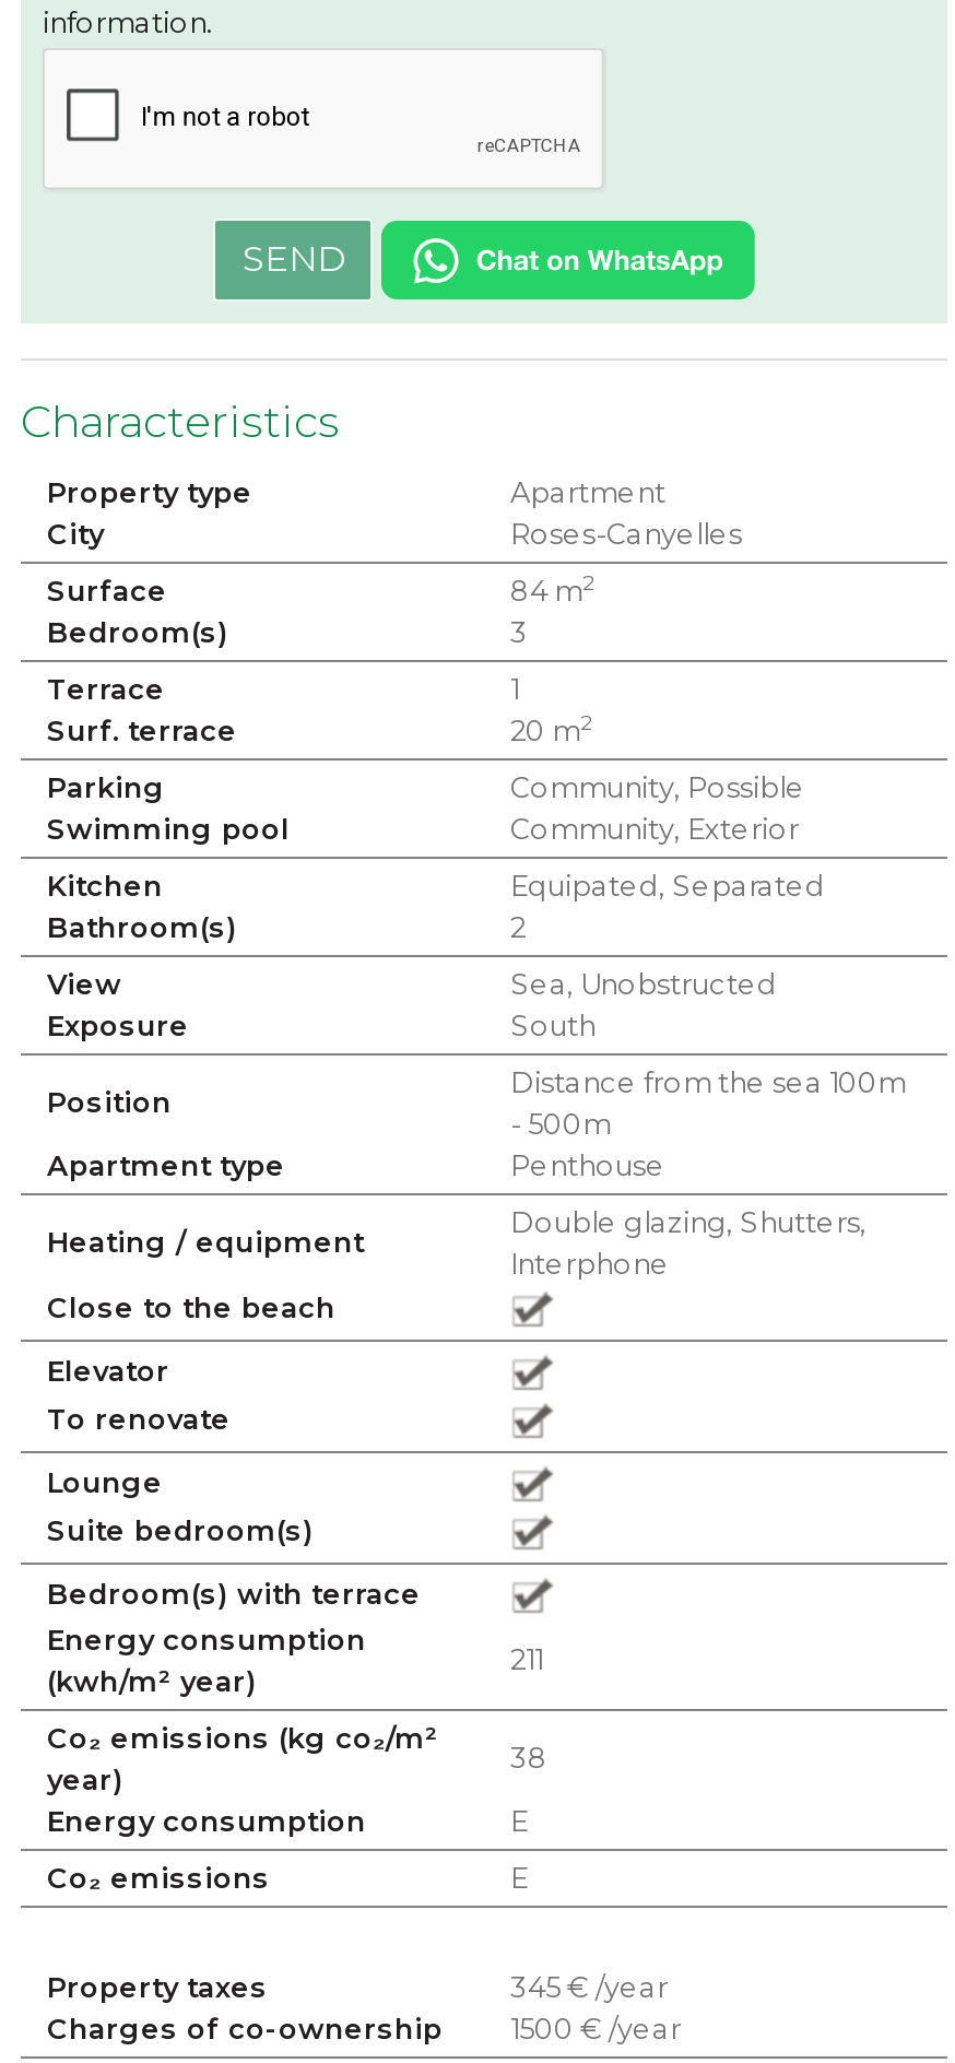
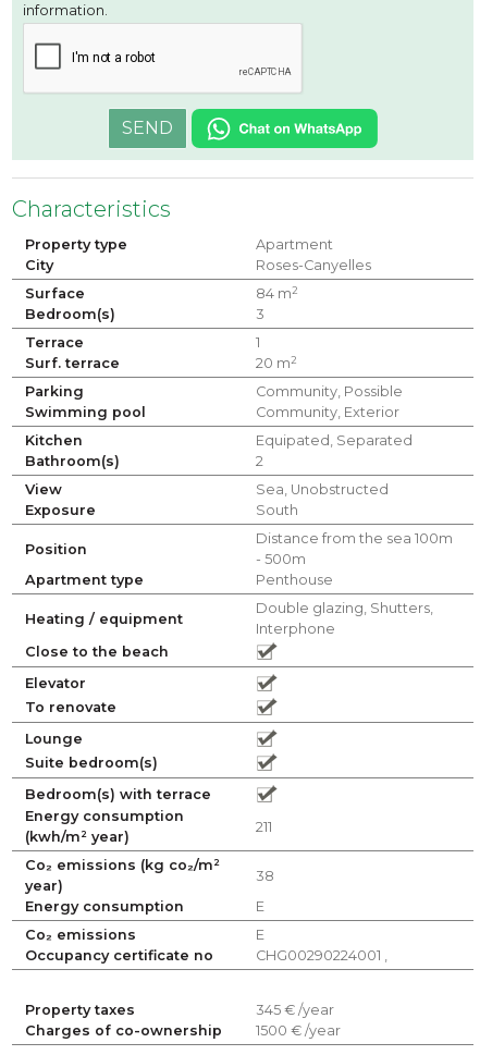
none -> [25,948,387,964] Occupancy certificate no | CHG00290224001 ,

